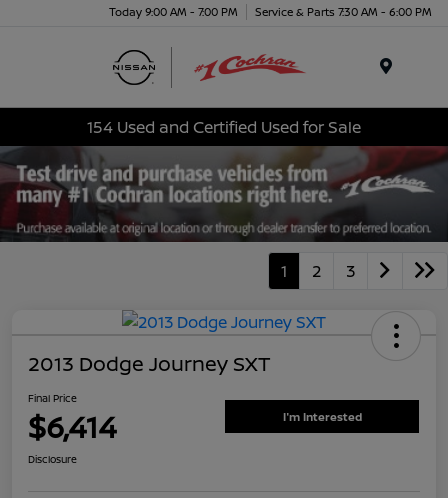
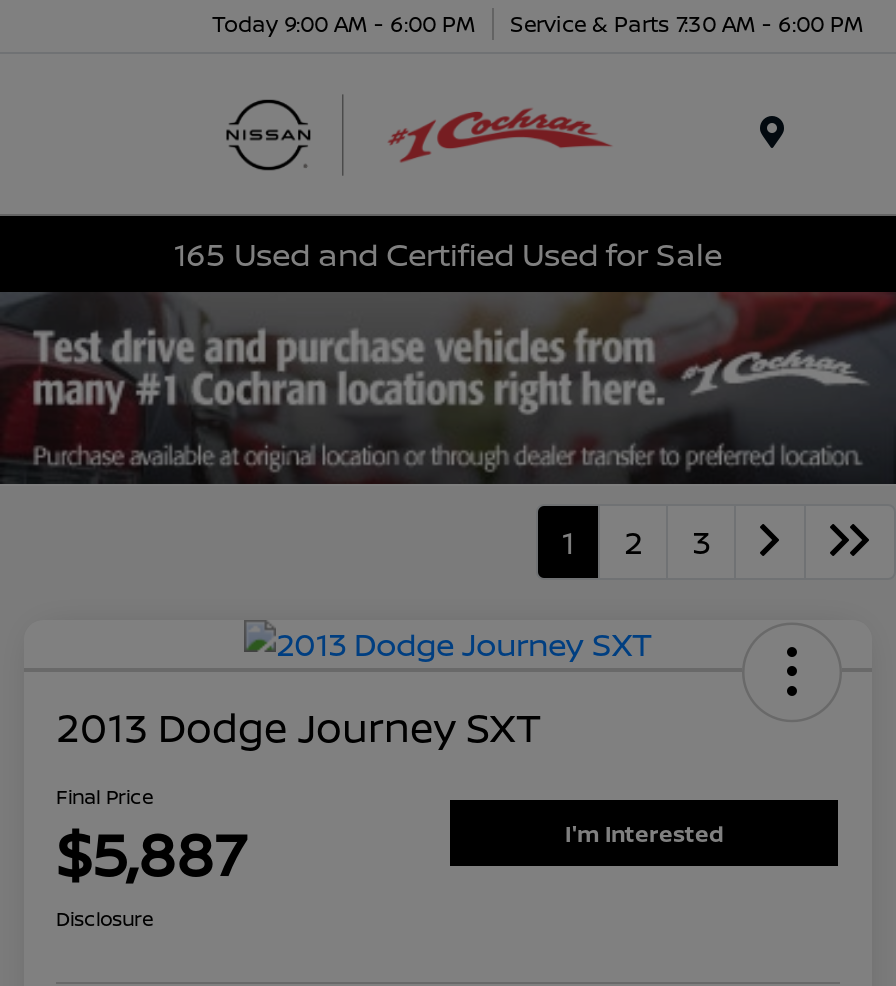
[109,3,432,18] Today 9:00 AM - 7:00 PM Service & Parts 7:30 AM - 6:00 PM -> [212,7,864,37] Today 9:00 AM - 6:00 PM Service & Parts 7:30 AM - 6:00 PM
[87,116,361,138] 154 Used and Certified Used for Sale -> [174,231,722,275] 165 Used and Certified Used for Sale
[28,406,116,447] $6,414 -> [56,812,246,894] $5,887

